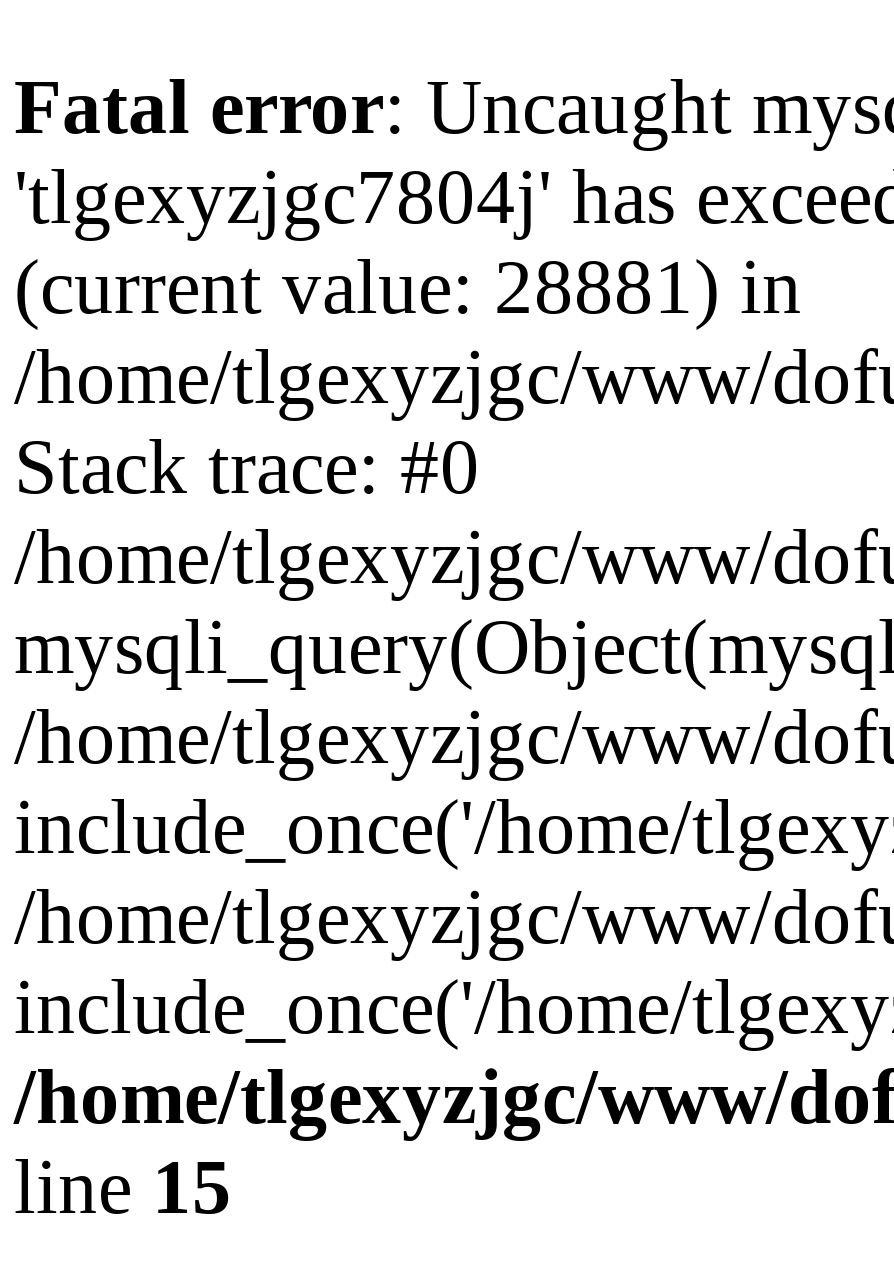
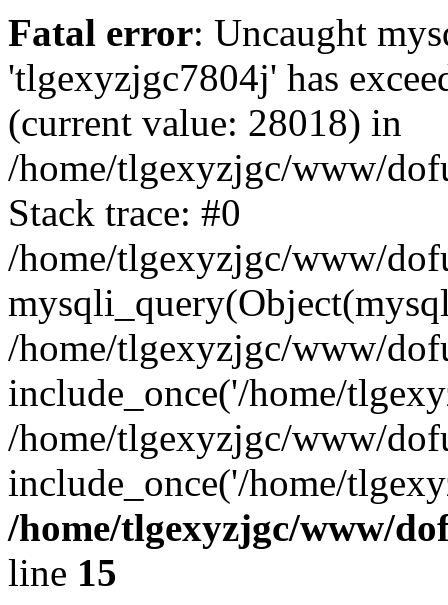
[14,243,802,329] (current value: 28881) in -> [8,101,402,144] (current value: 28018) in

